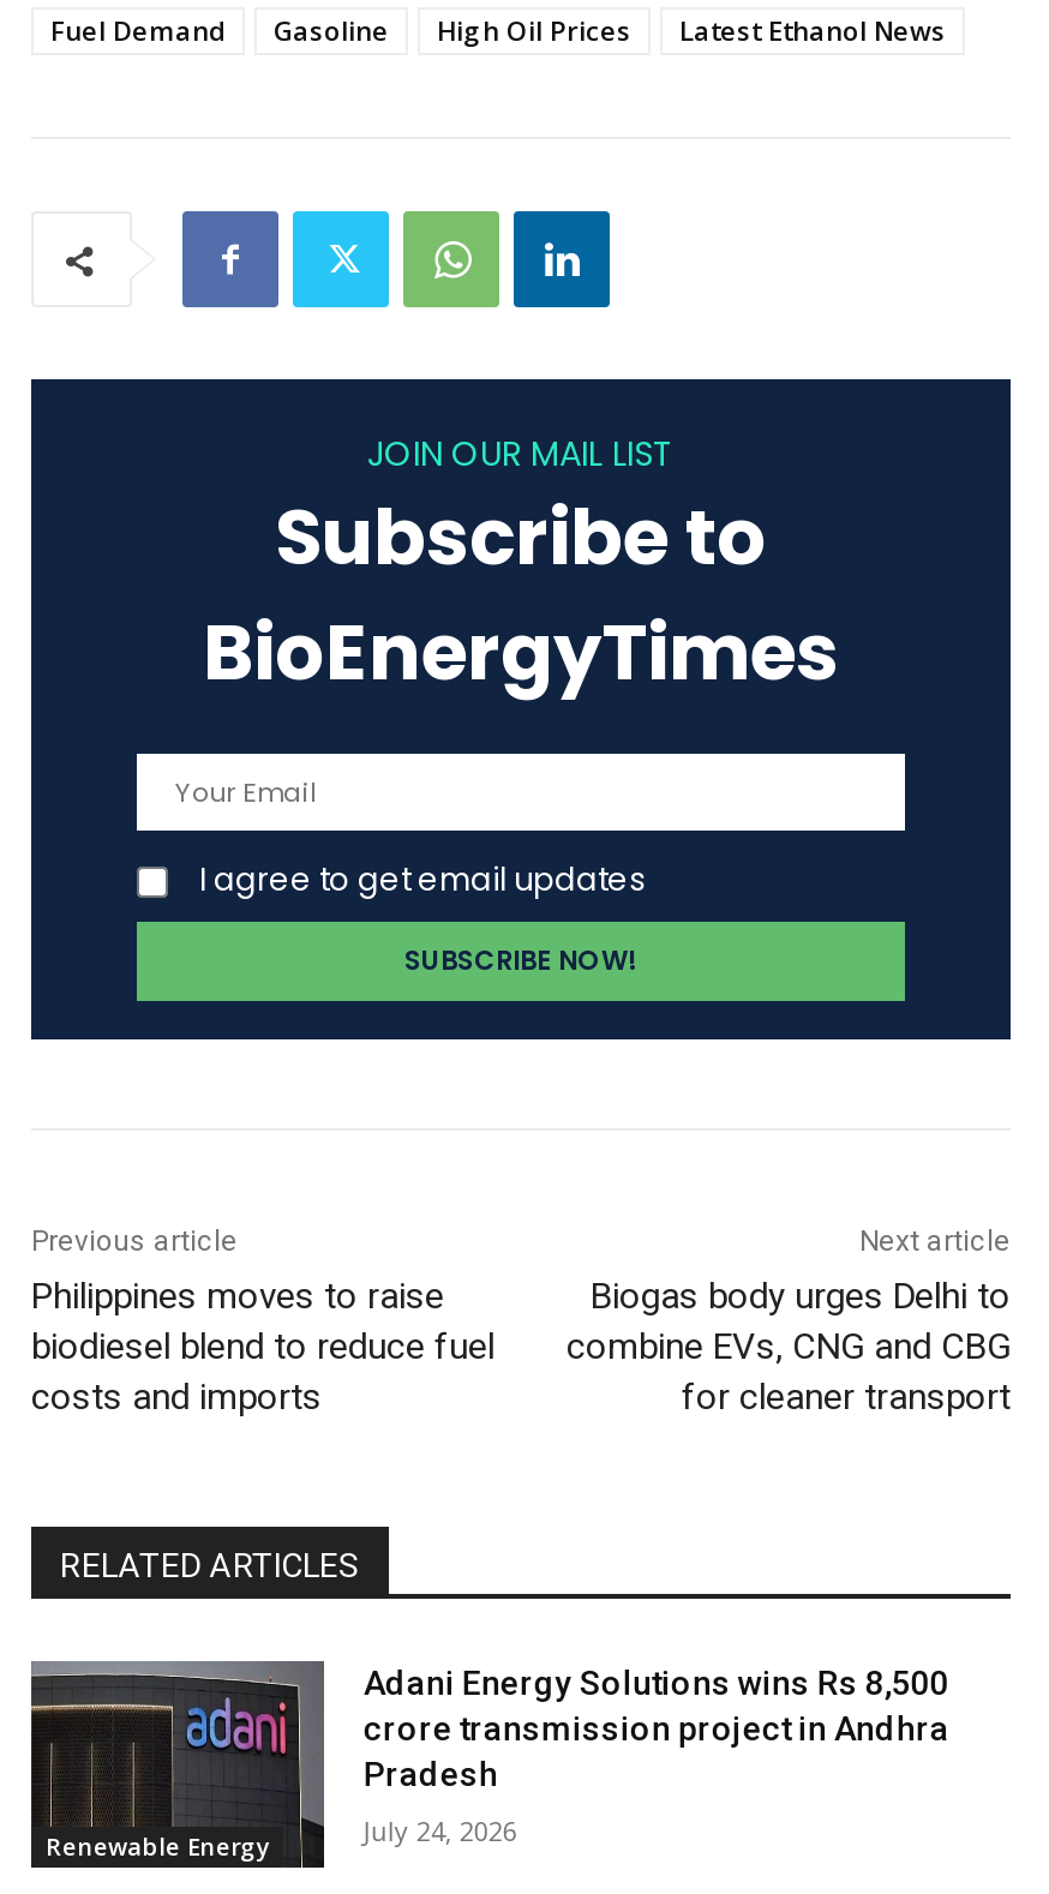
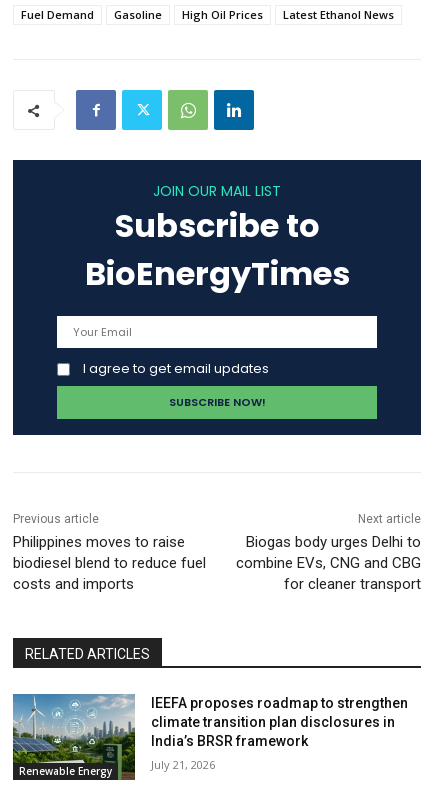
[29,1661,949,1868] [image] | Adani Energy Solutions wins Rs 8,500 | crore transmission project in Andhra | Pradesh -> [12,694,408,780] [image] | IEEFA proposes roadmap to strengthen | climate transition plan disclosures in | India’s BRSR framework
[363,1812,517,1848] July 24, 2026 -> [151,757,215,772] July 21, 2026

